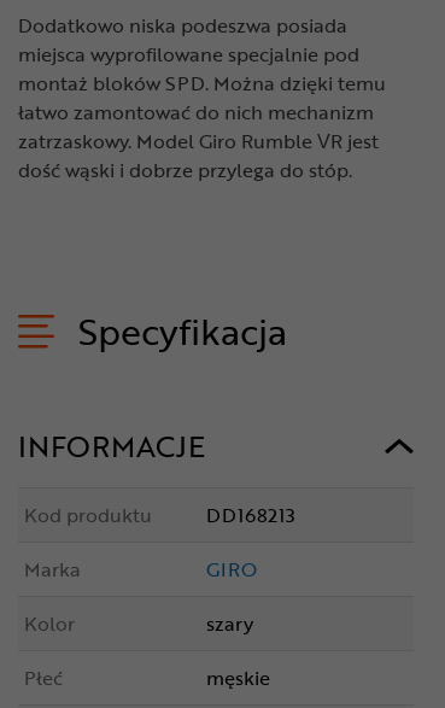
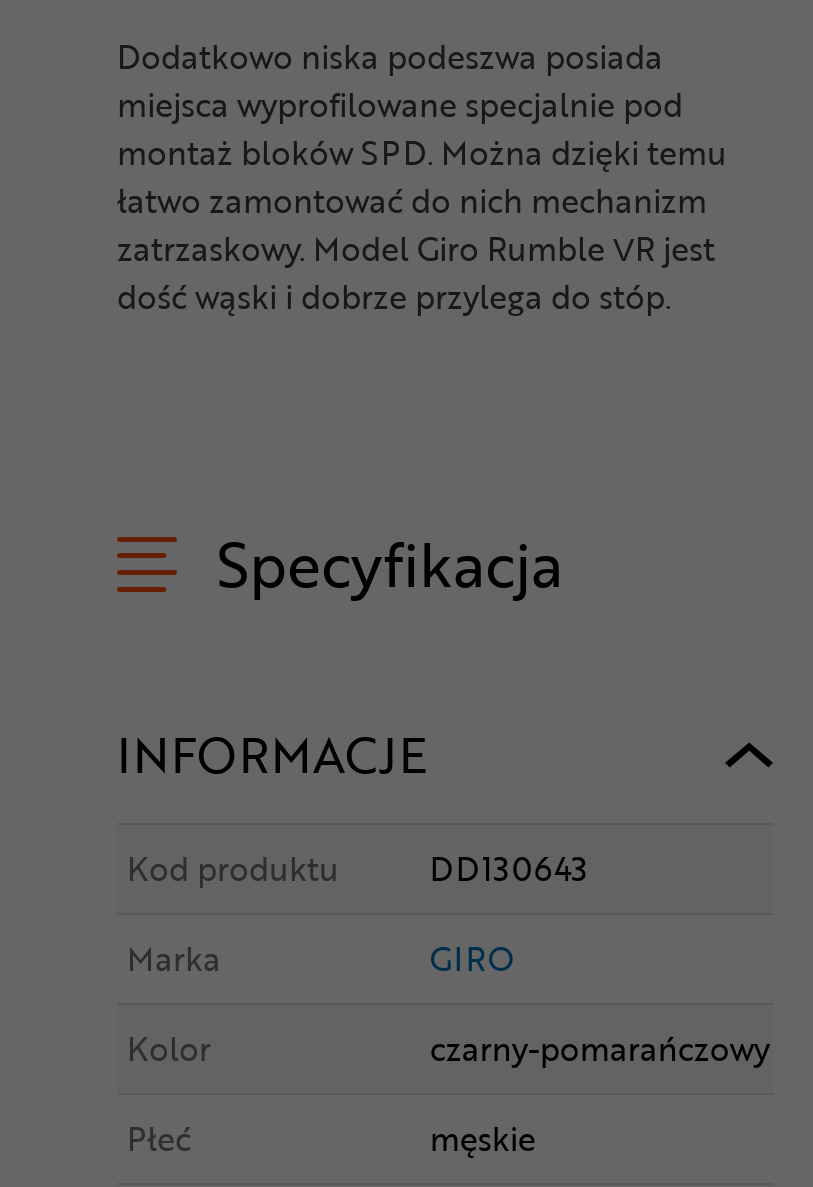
[24,501,296,529] Kod produktu DD168213 -> [127,845,588,893] Kod produktu DD130643
[207,609,254,638] szary -> [430,1025,770,1073] czarny-pomarańczowy

